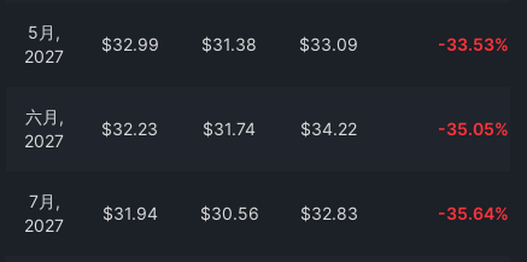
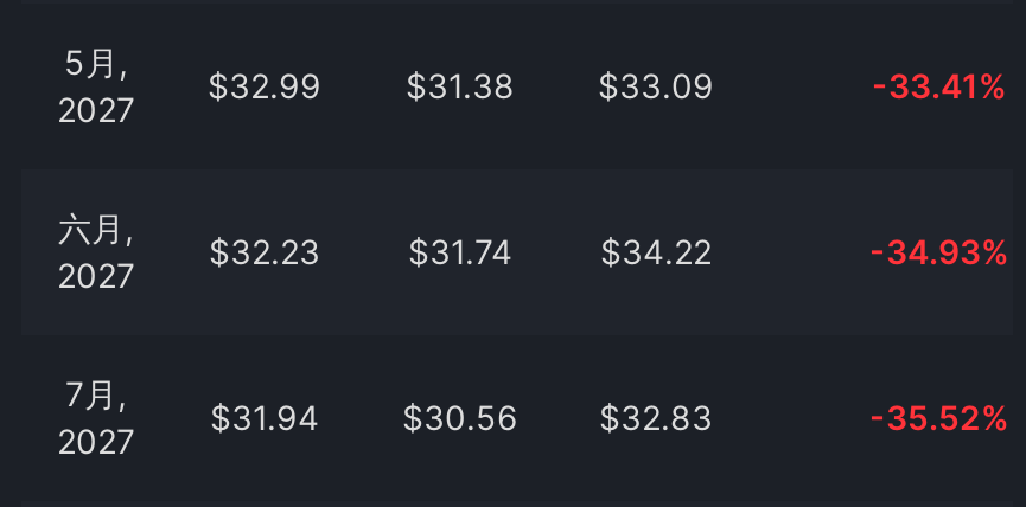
[437,33,508,54] -33.53% -> [872,64,1007,104] -33.41%
[437,118,508,138] -35.05% -> [869,230,1009,270] -34.93%
[437,202,508,223] -35.64% -> [869,396,1009,436] -35.52%

